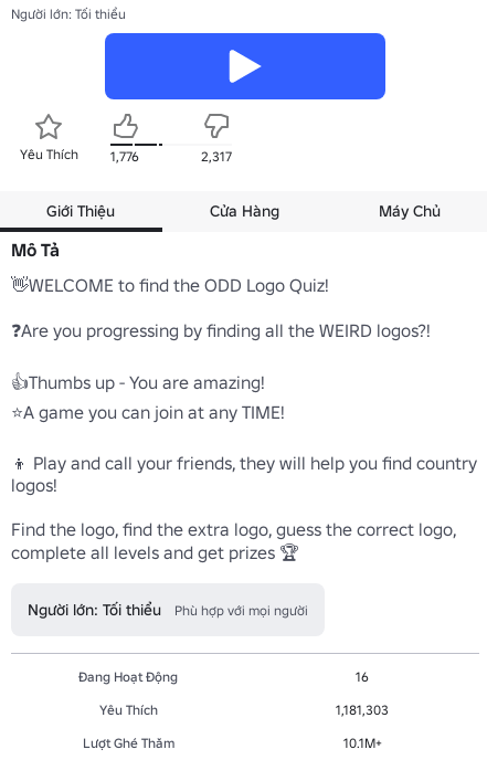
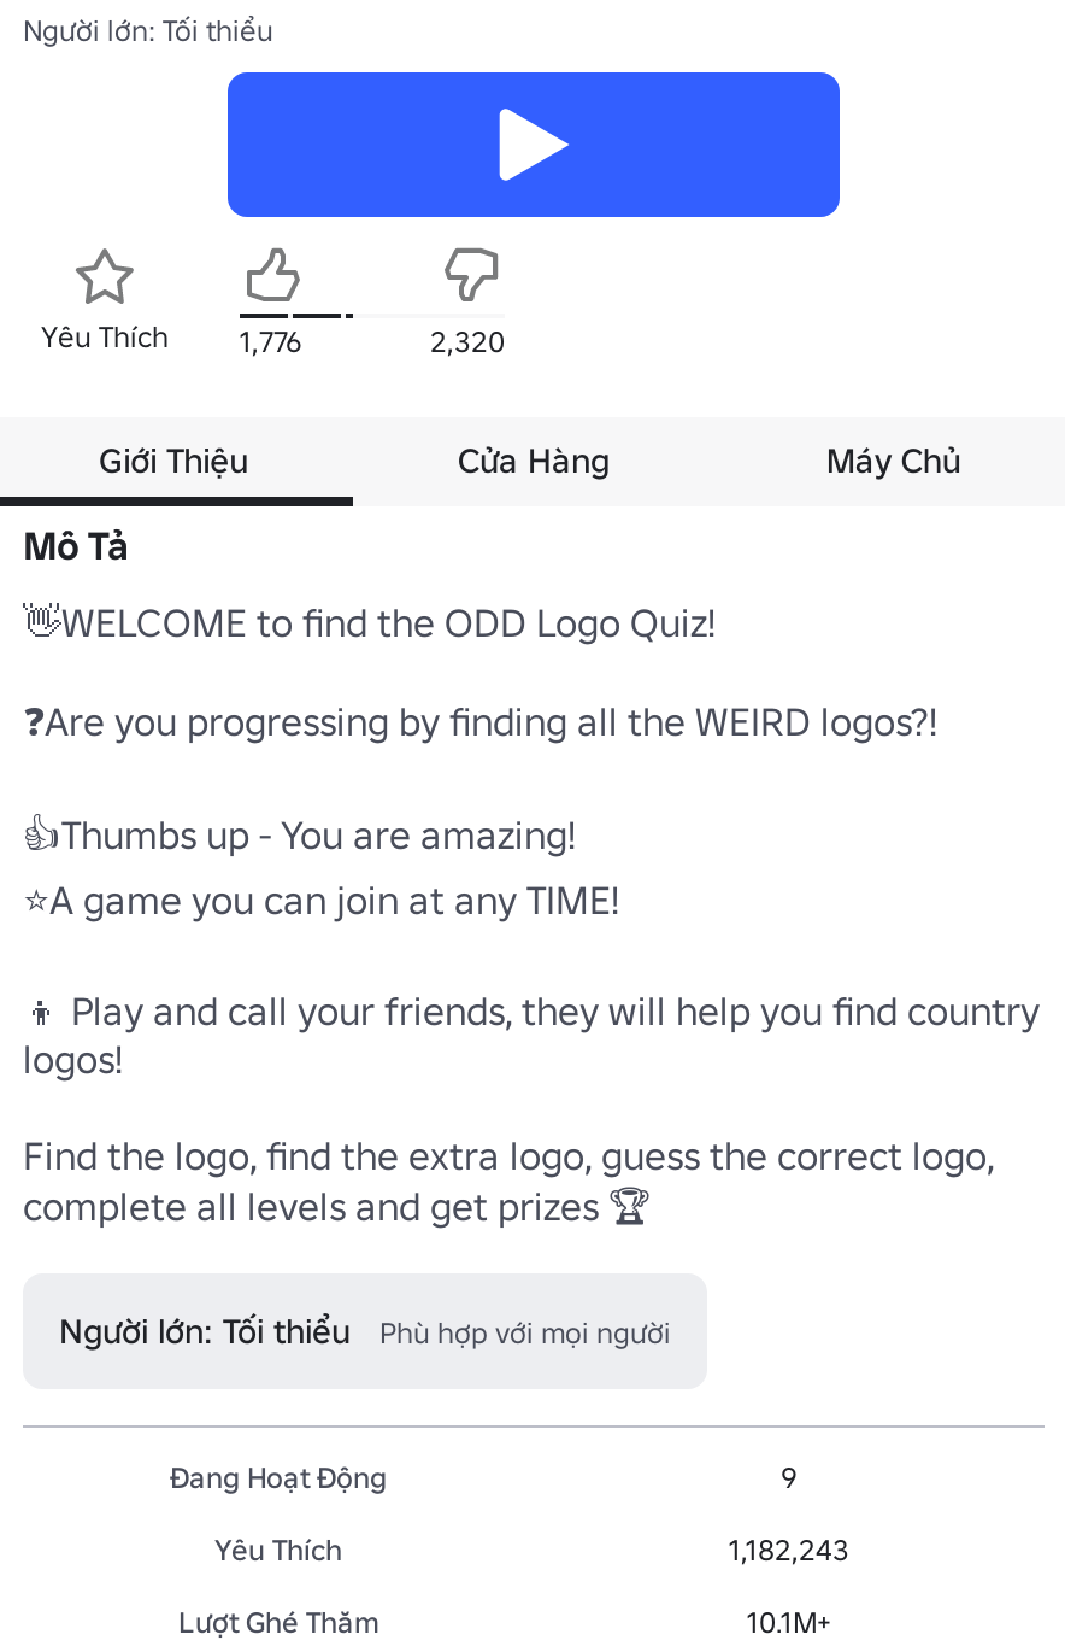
[201,147,232,164] 2,317 -> [430,322,505,358] 2,320
[356,668,369,684] 16 -> [781,1458,798,1494] 9
[336,701,389,717] 1,181,303 -> [729,1530,849,1566] 1,182,243

